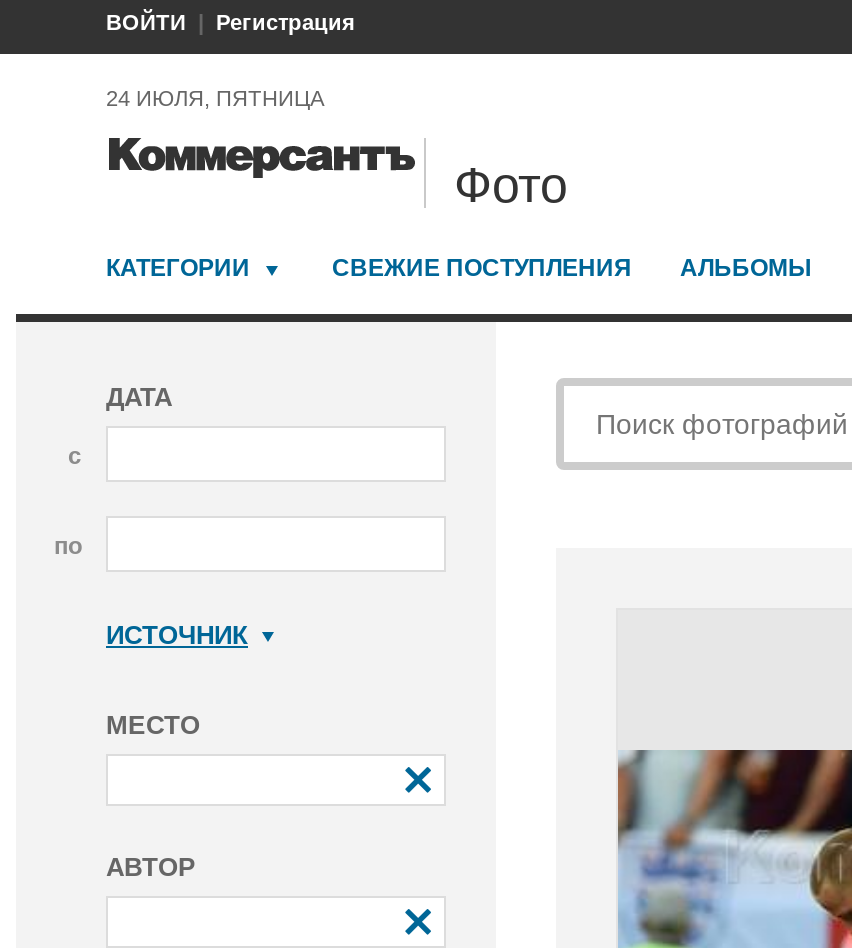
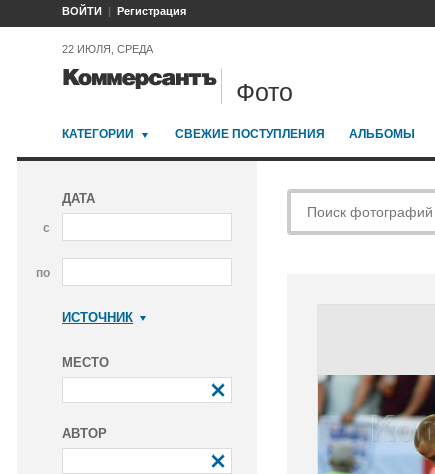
[106,86,324,110] 24 ИЮЛЯ, ПЯТНИЦА -> [62,43,153,55] 22 ИЮЛЯ, СРЕДА

